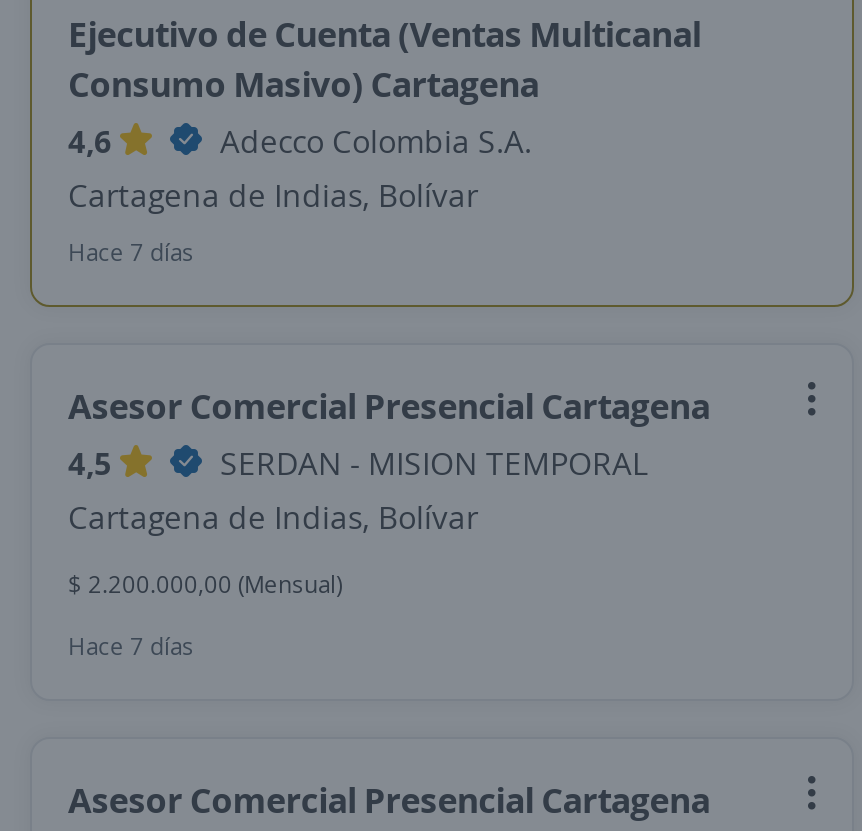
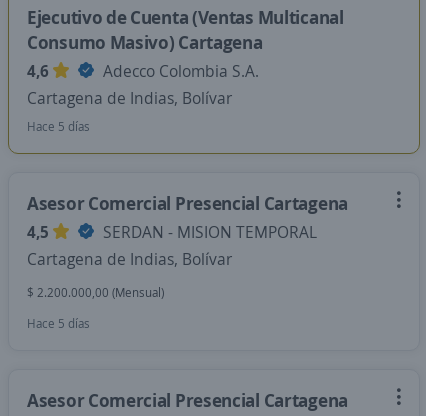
[68,235,194,269] Hace 7 días -> [27,118,90,135] Hace 5 días
[68,629,194,663] Hace 7 días -> [27,315,90,332] Hace 5 días

